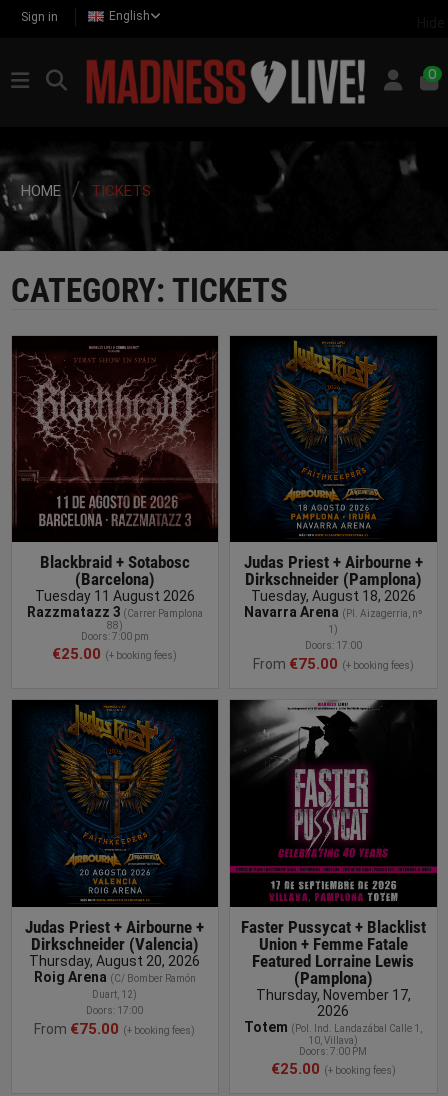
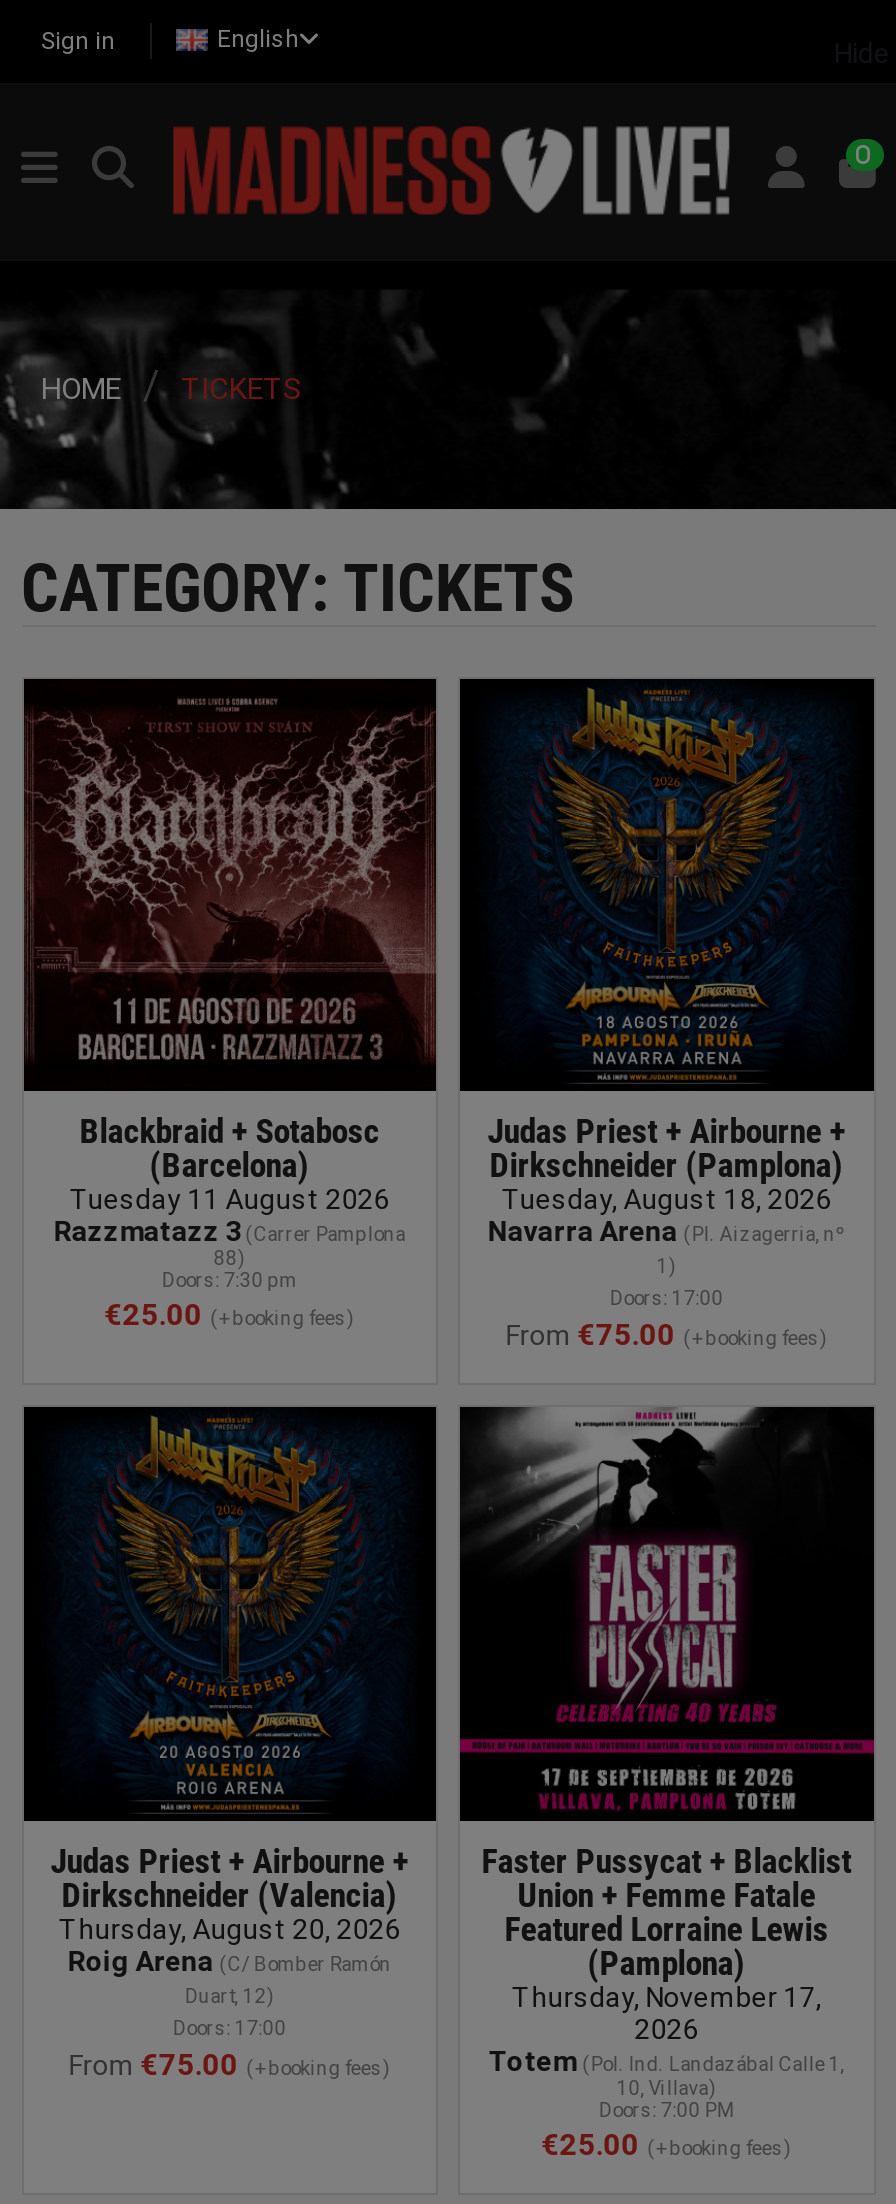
[81,631,149,642] Doors: 7:00 pm -> [162,1269,298,1291] Doors: 7:30 pm

